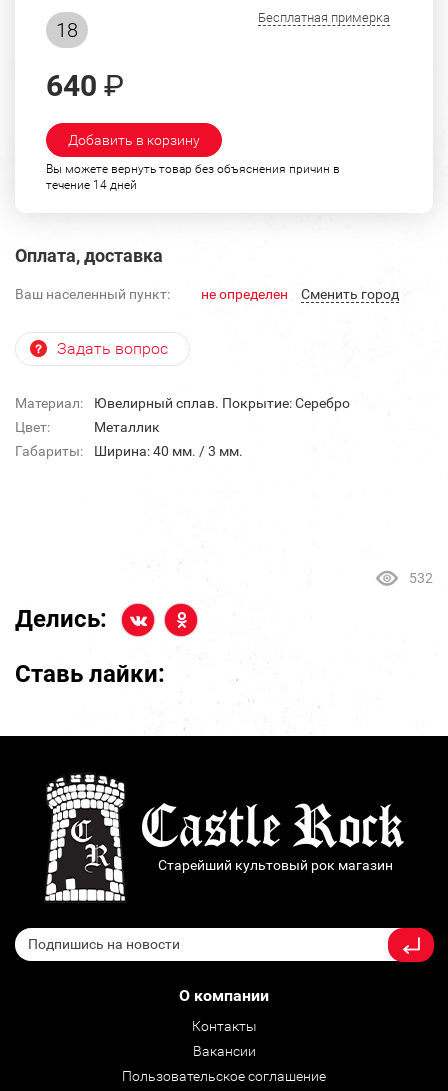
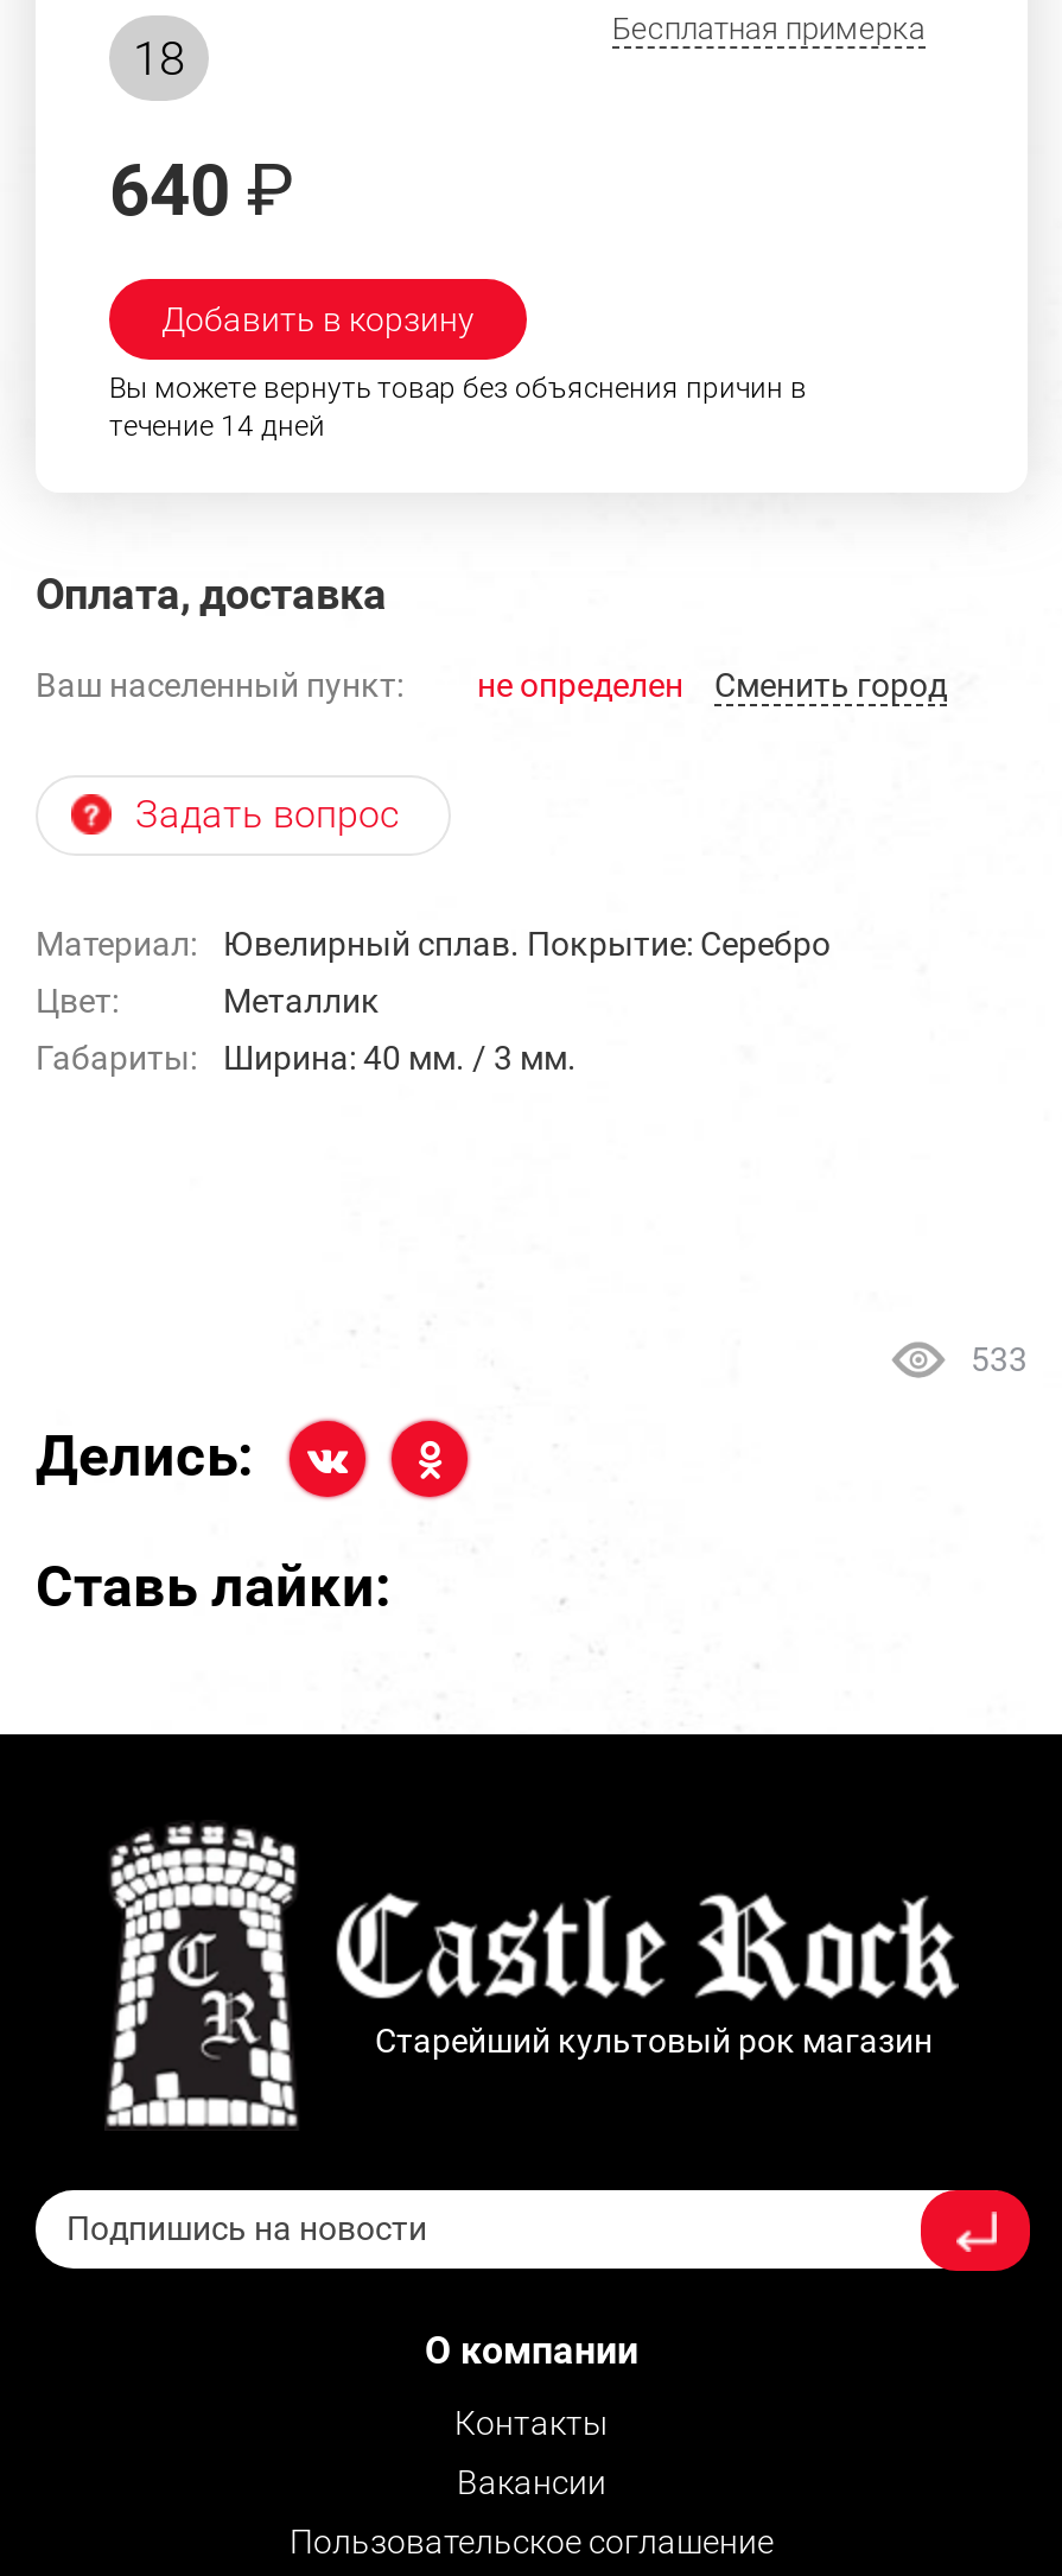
[409,570,433,586] 532 -> [971,1340,1028,1378] 533

